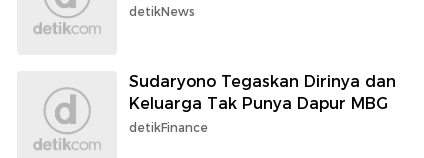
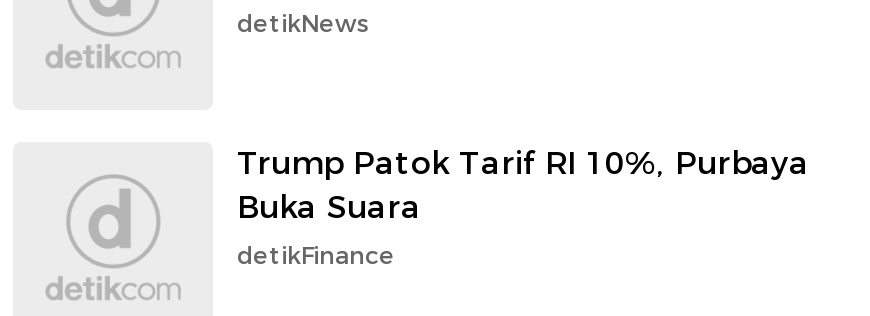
[129,72,396,113] Sudaryono Tegaskan Dirinya dan | Keluarga Tak Punya Dapur MBG -> [237,145,809,227] Trump Patok Tarif RI 10%, Purbaya | Buka Suara

